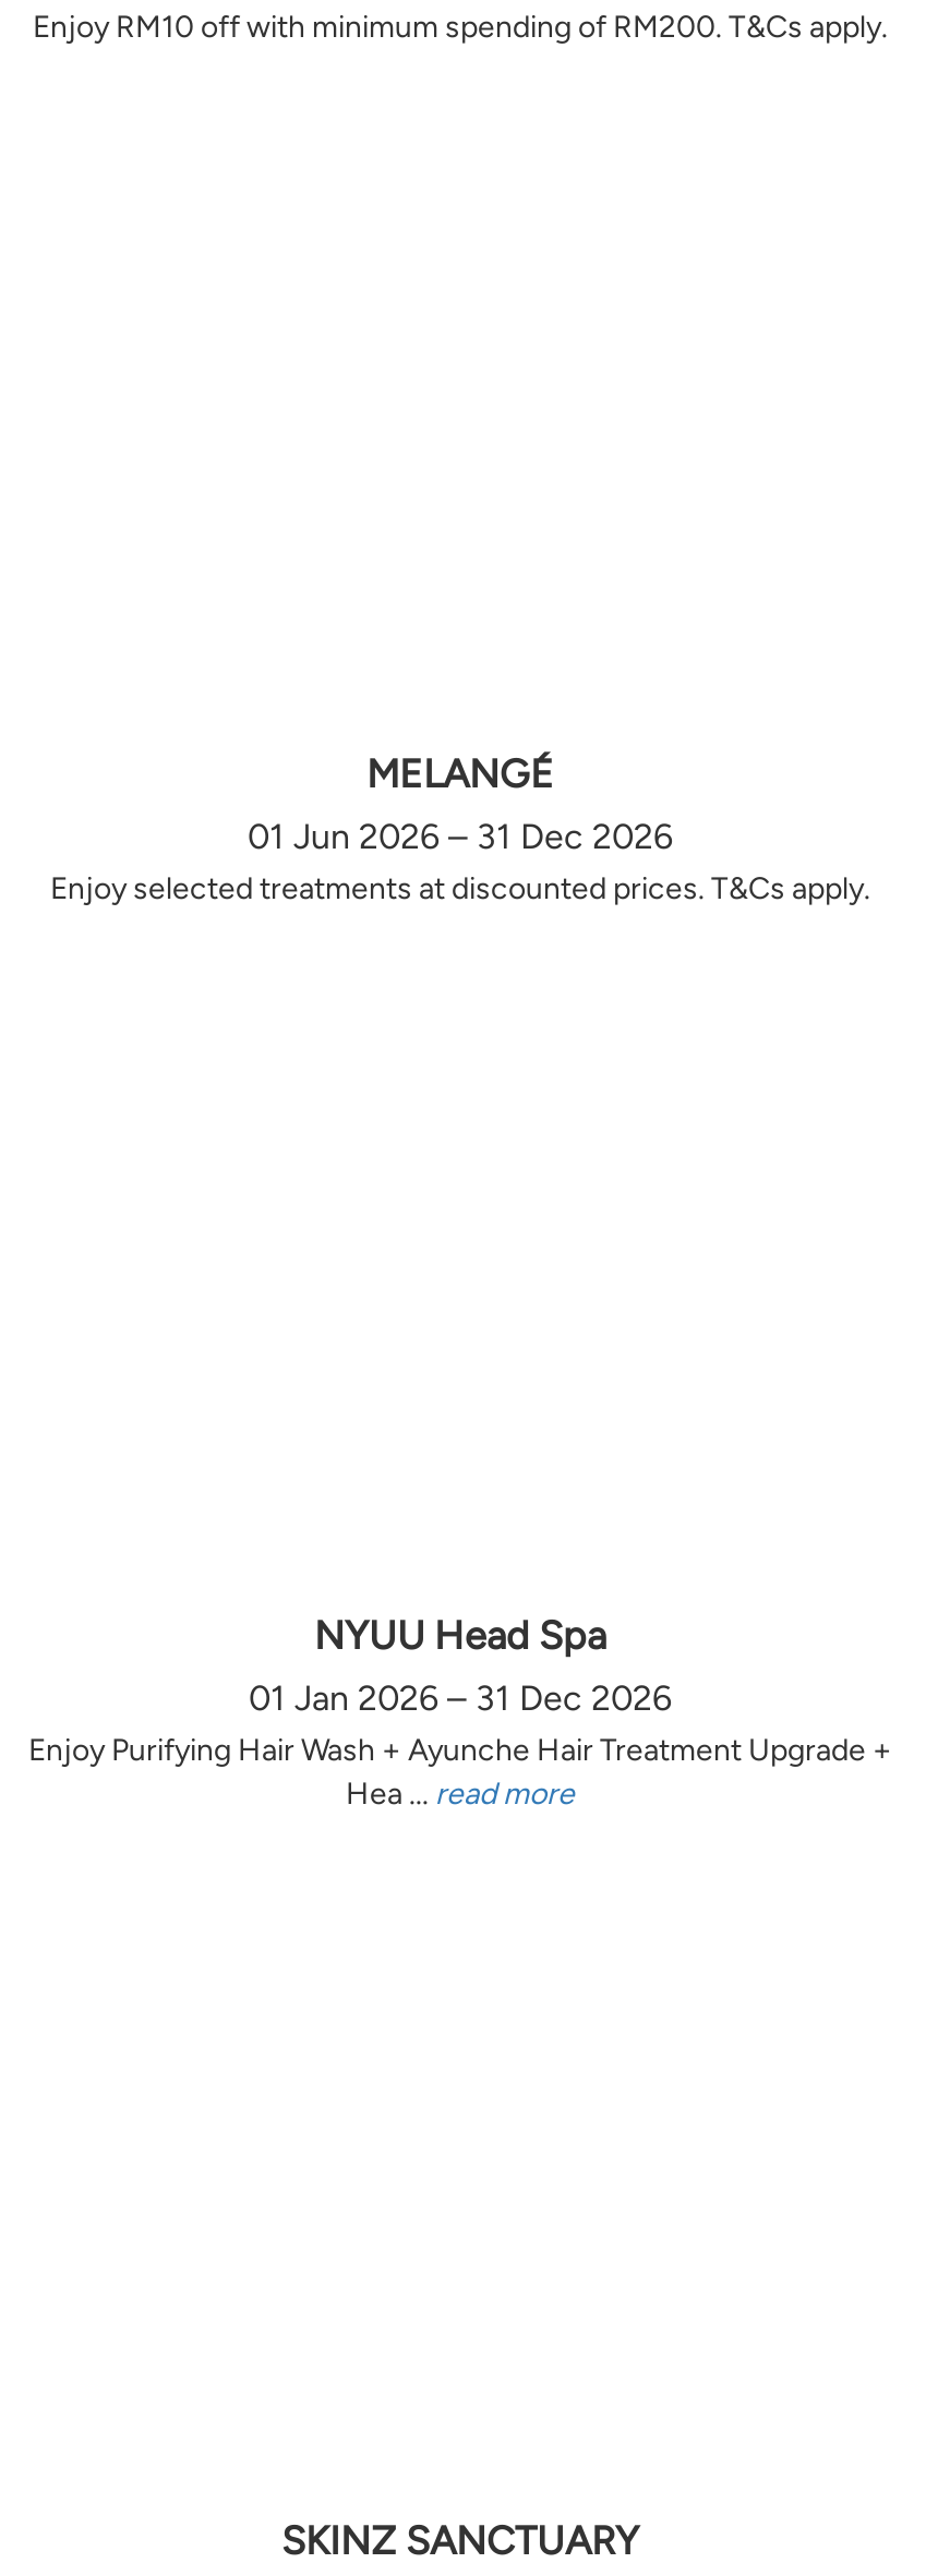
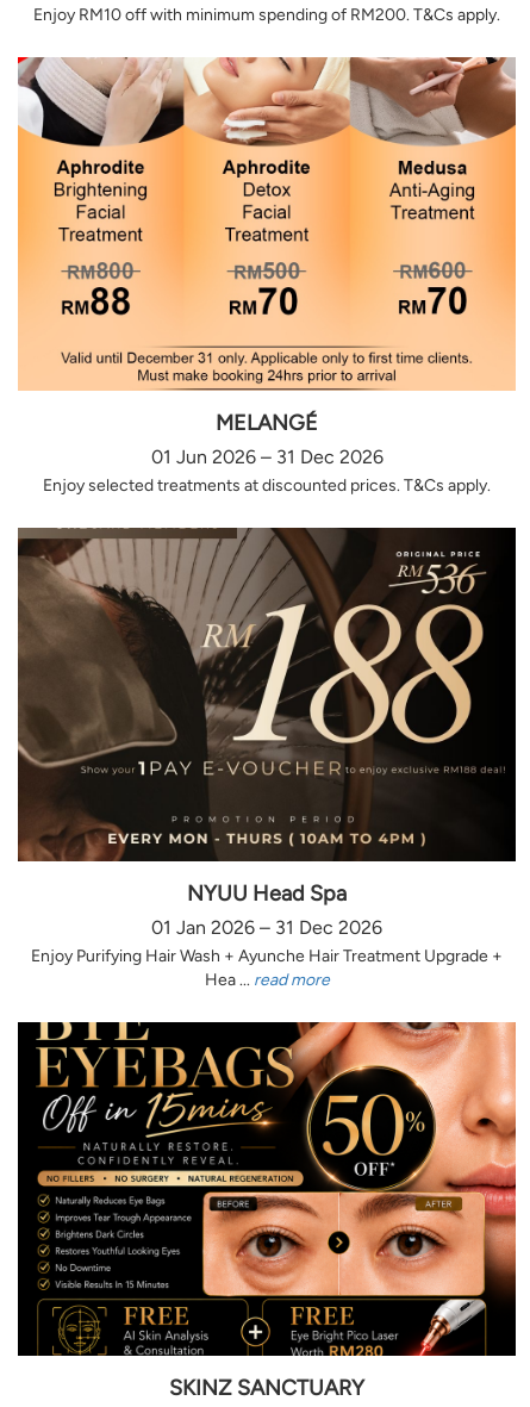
none -> [17,56,517,392] [image]
none -> [17,527,517,863] [image]
none -> [17,1021,517,1357] [image]

